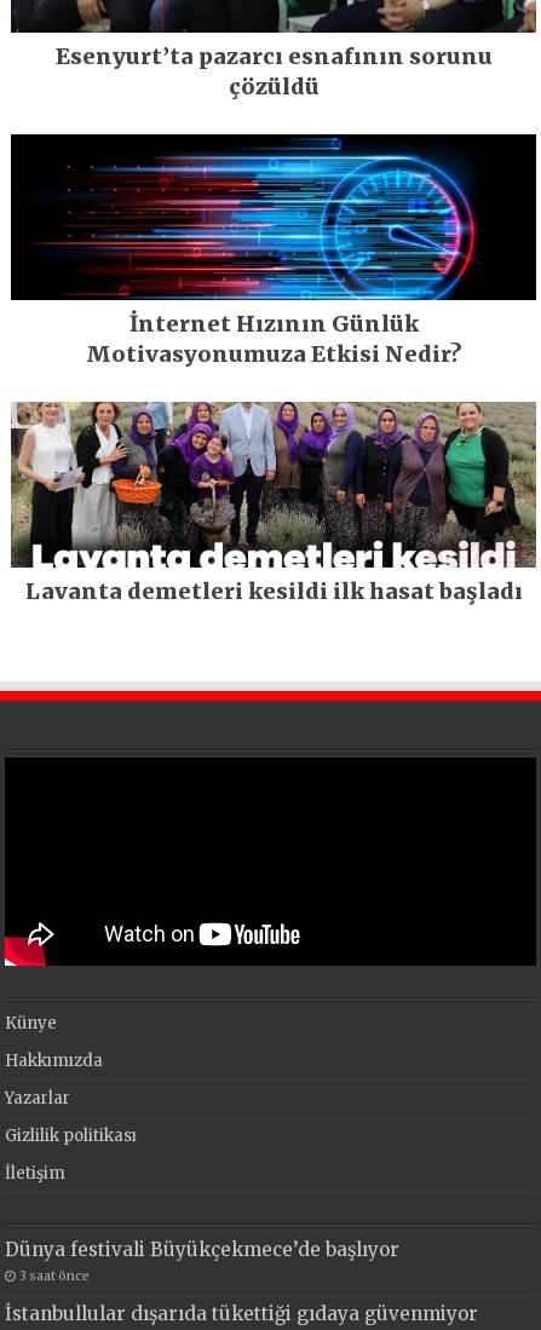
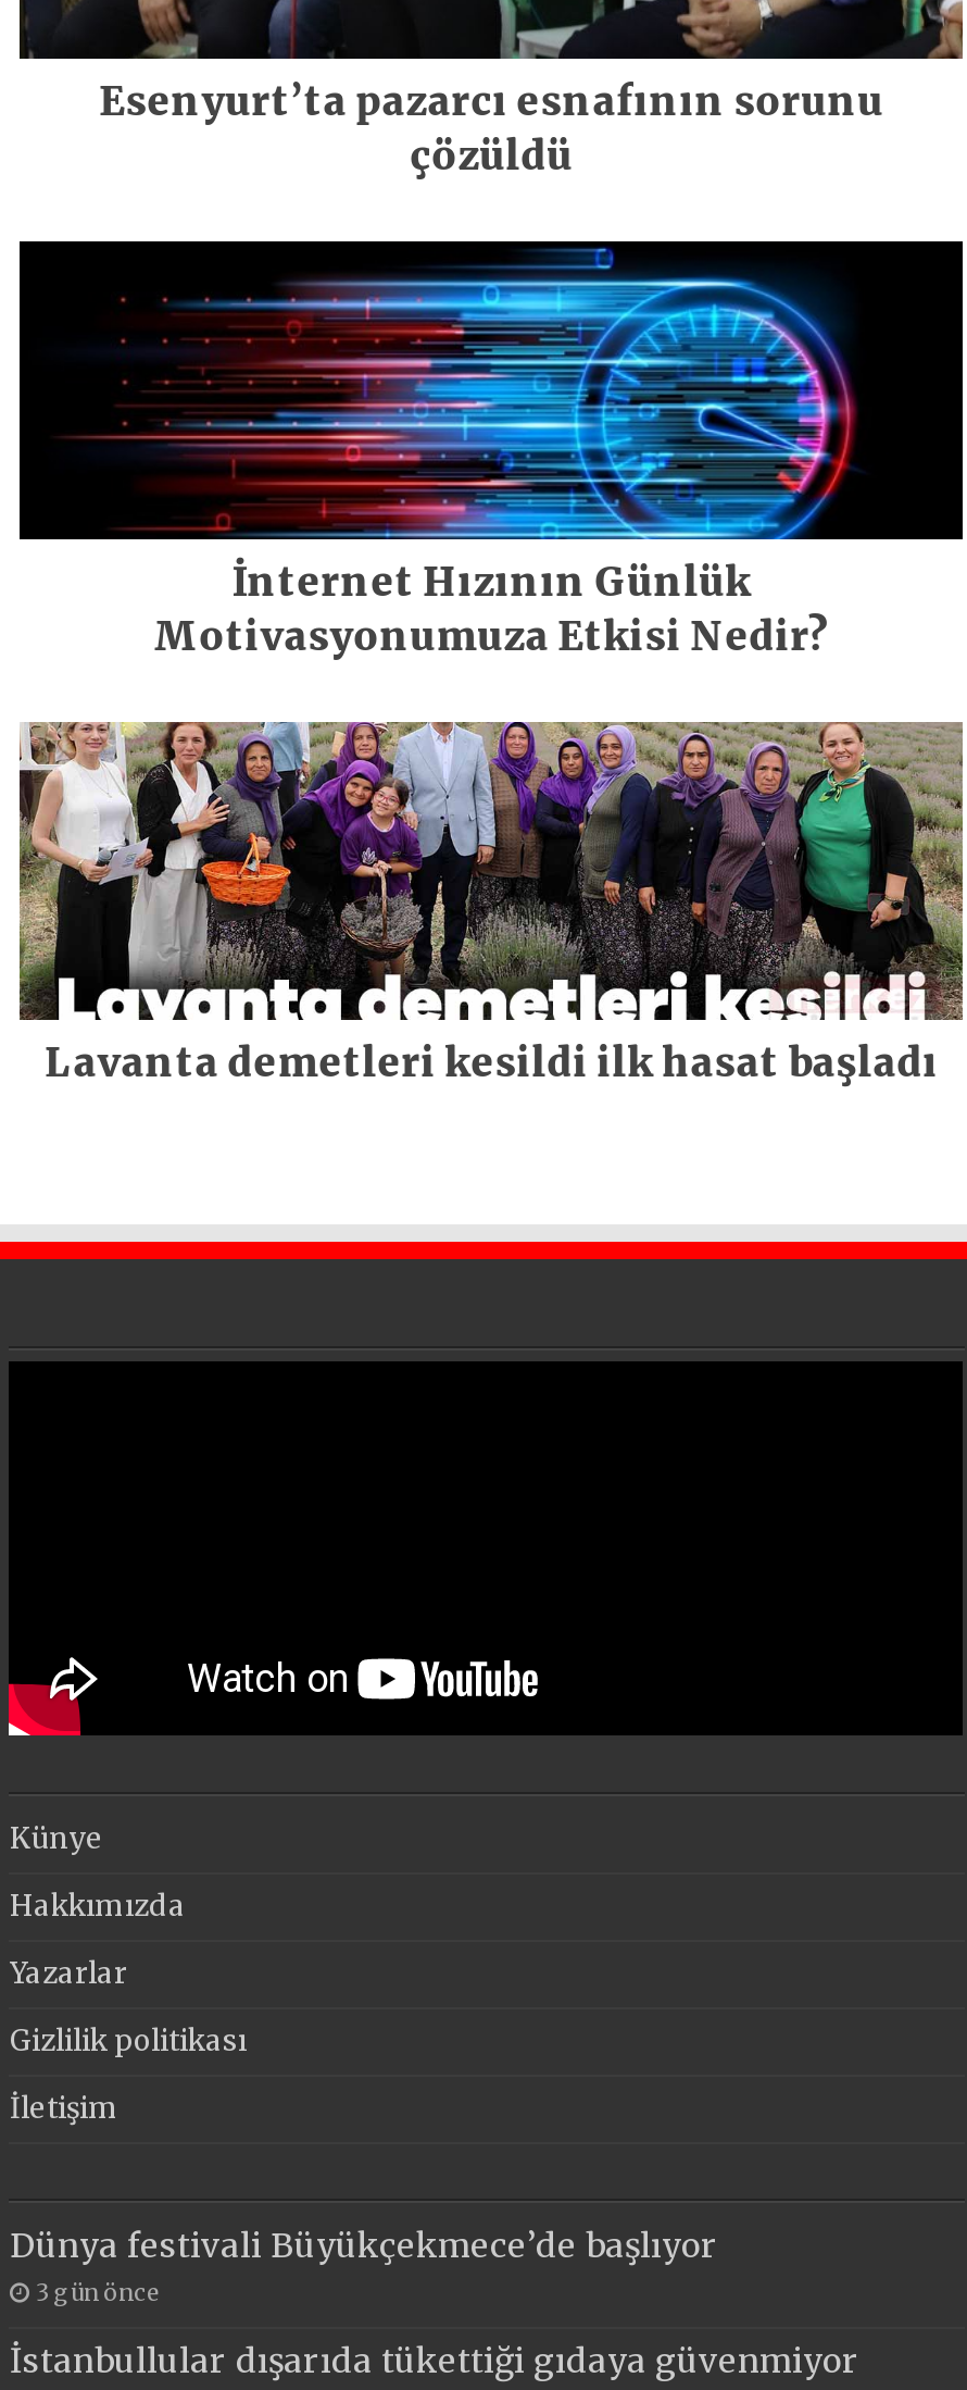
[20,1268,90,1284] 3 saat önce -> [36,2278,160,2307] 3 gün önce

